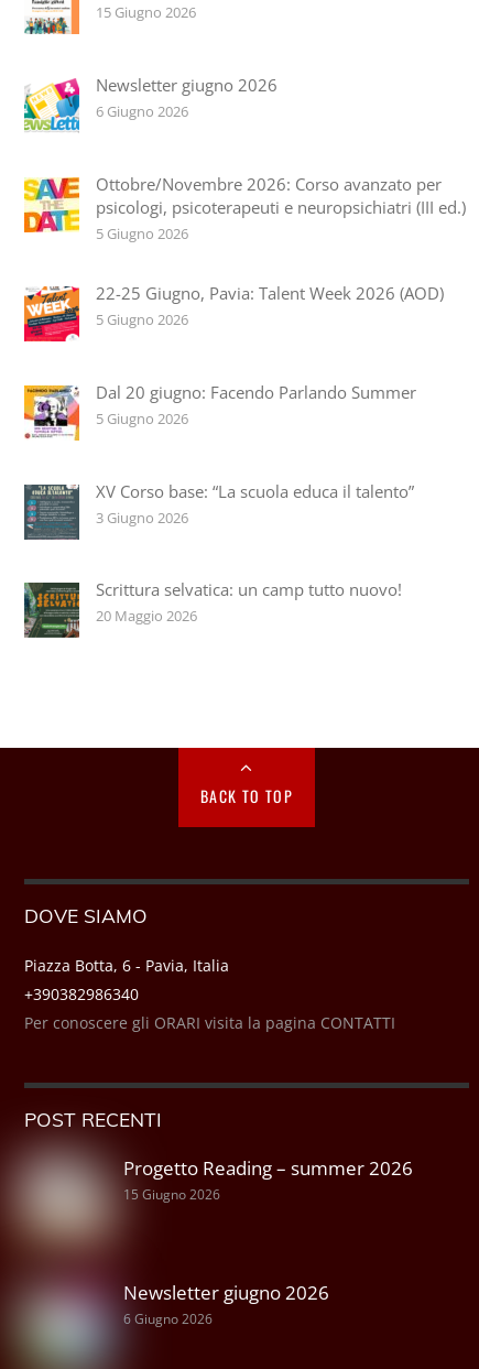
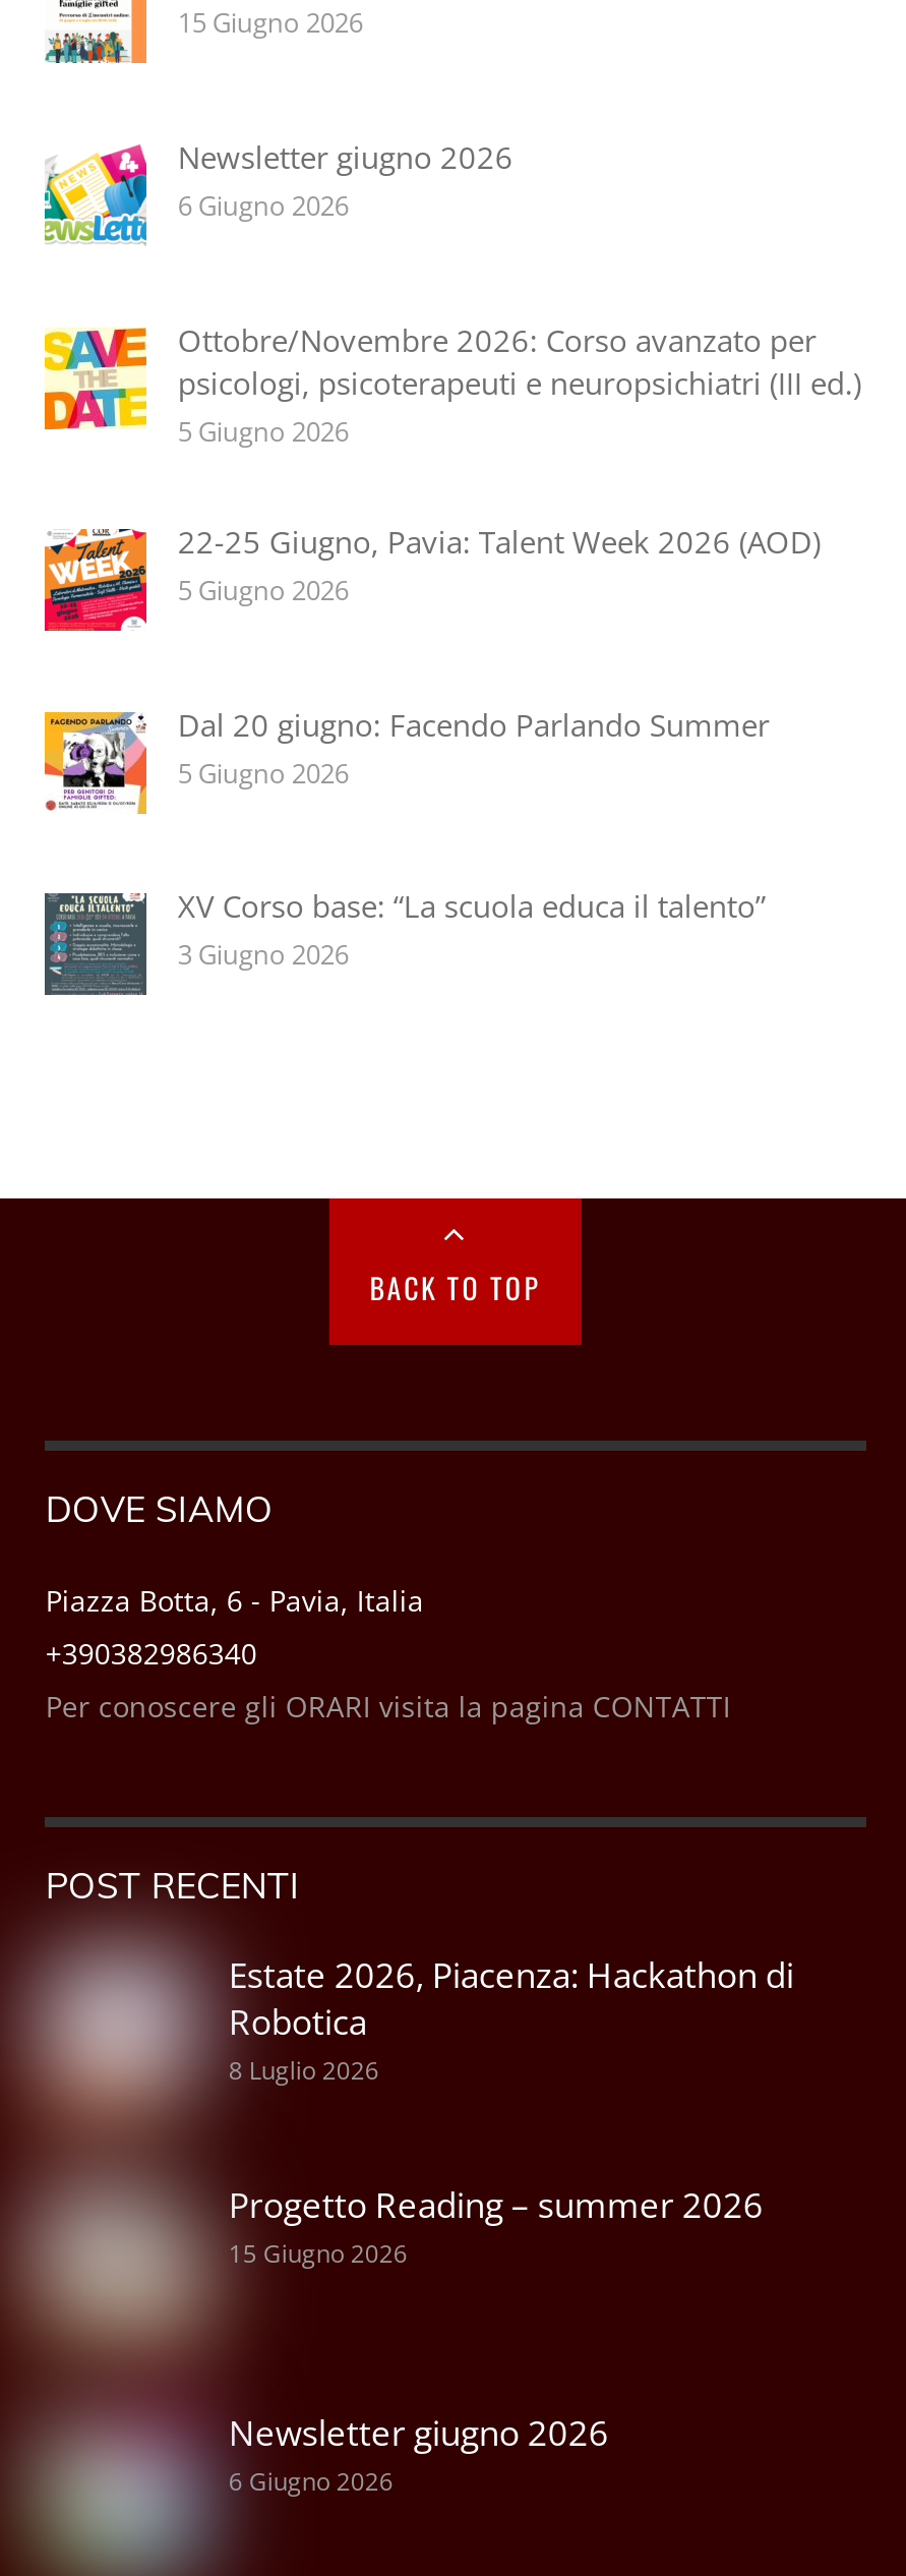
[24,579,402,638] [image] | Scrittura selvatica: un camp tutto nuovo! | 20 Maggio 2026 -> none
moved [25,785,396,1131] -> [46,1267,731,1906]: BACK TO TOP | DOVE SIAMO | Piazza Botta, 6 - Pavia, Italia | +390382986340 | Per conoscere gli ORARI visita la pagina CONTATTI | POST RECENTI
none -> [229,1951,794,2087] Estate 2026, Piacenza: Hackathon di | Robotica | 8 Luglio 2026

